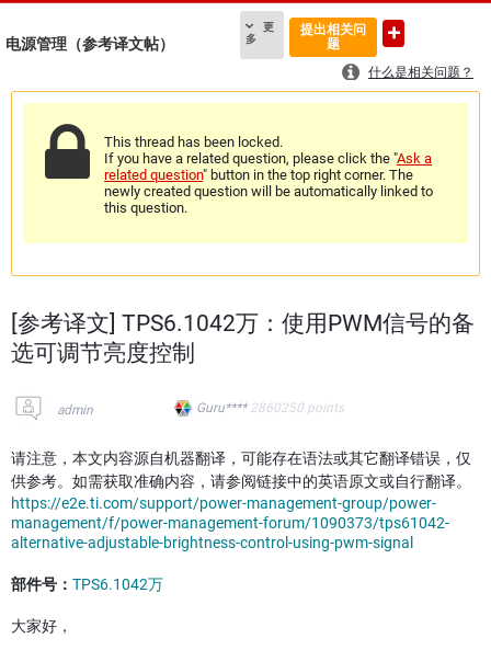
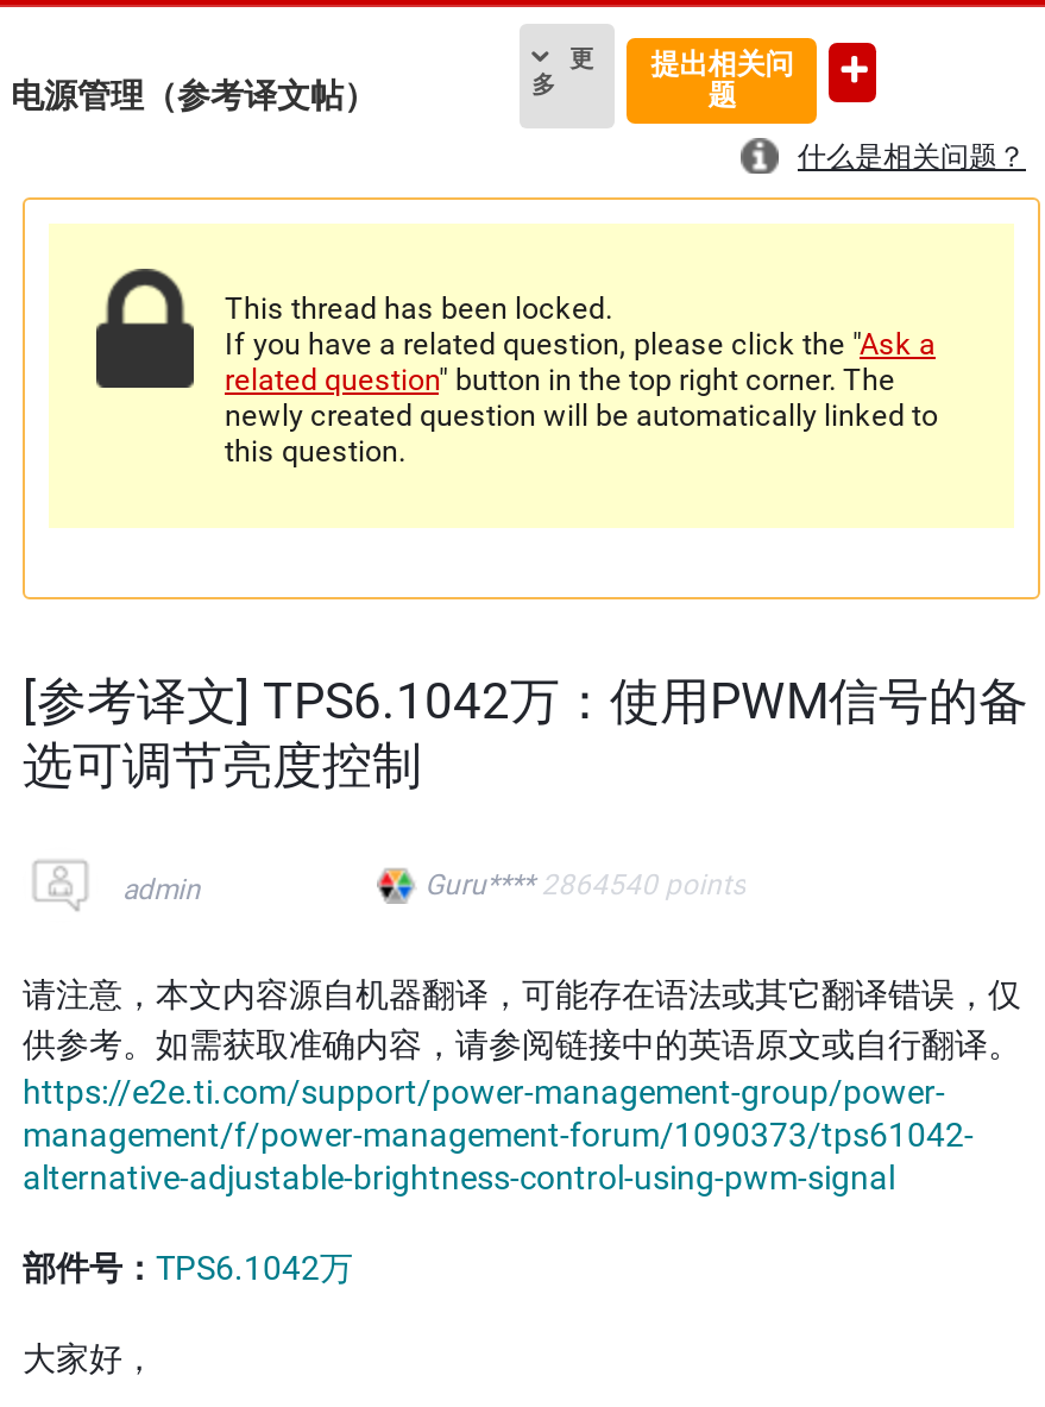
[196,400,344,415] Guru**** 2860250 points -> [425,868,746,902] Guru**** 2864540 points

